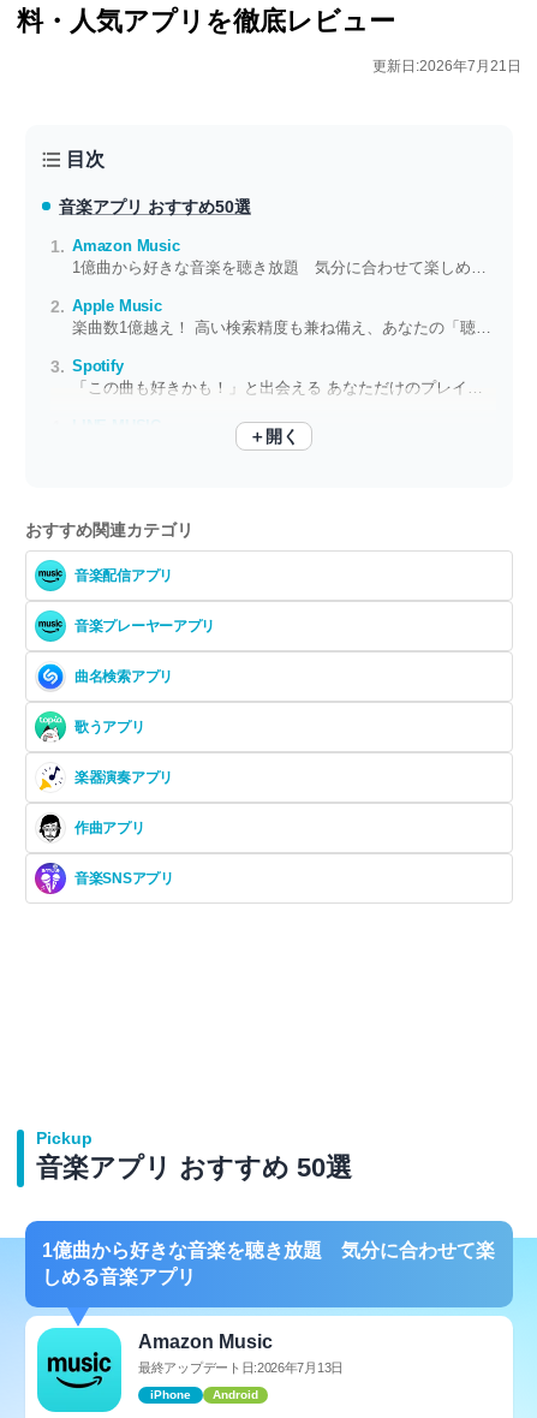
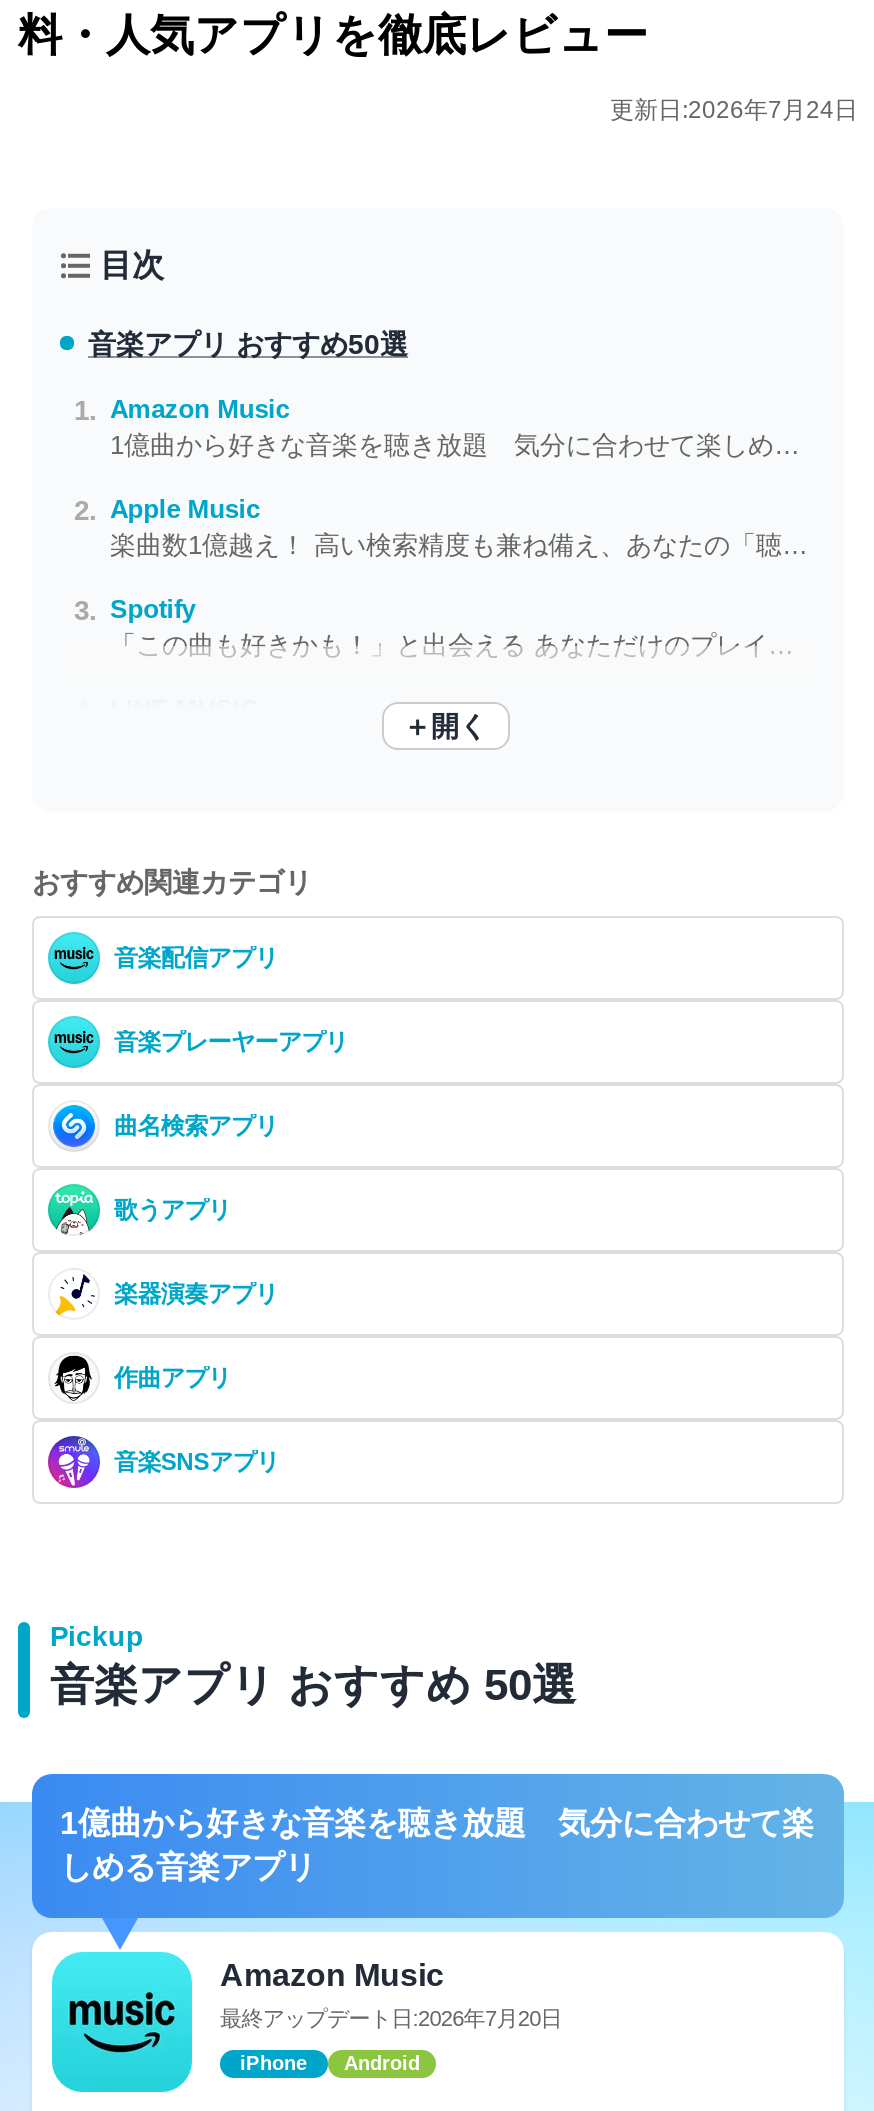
[372,58,521,75] 更新日:2026年7月21日 -> [610,96,858,124] 更新日:2026年7月24日
[138,1360,344,1375] 最終アップデート日:2026年7月13日 -> [220,2006,562,2030] 最終アップデート日:2026年7月20日

